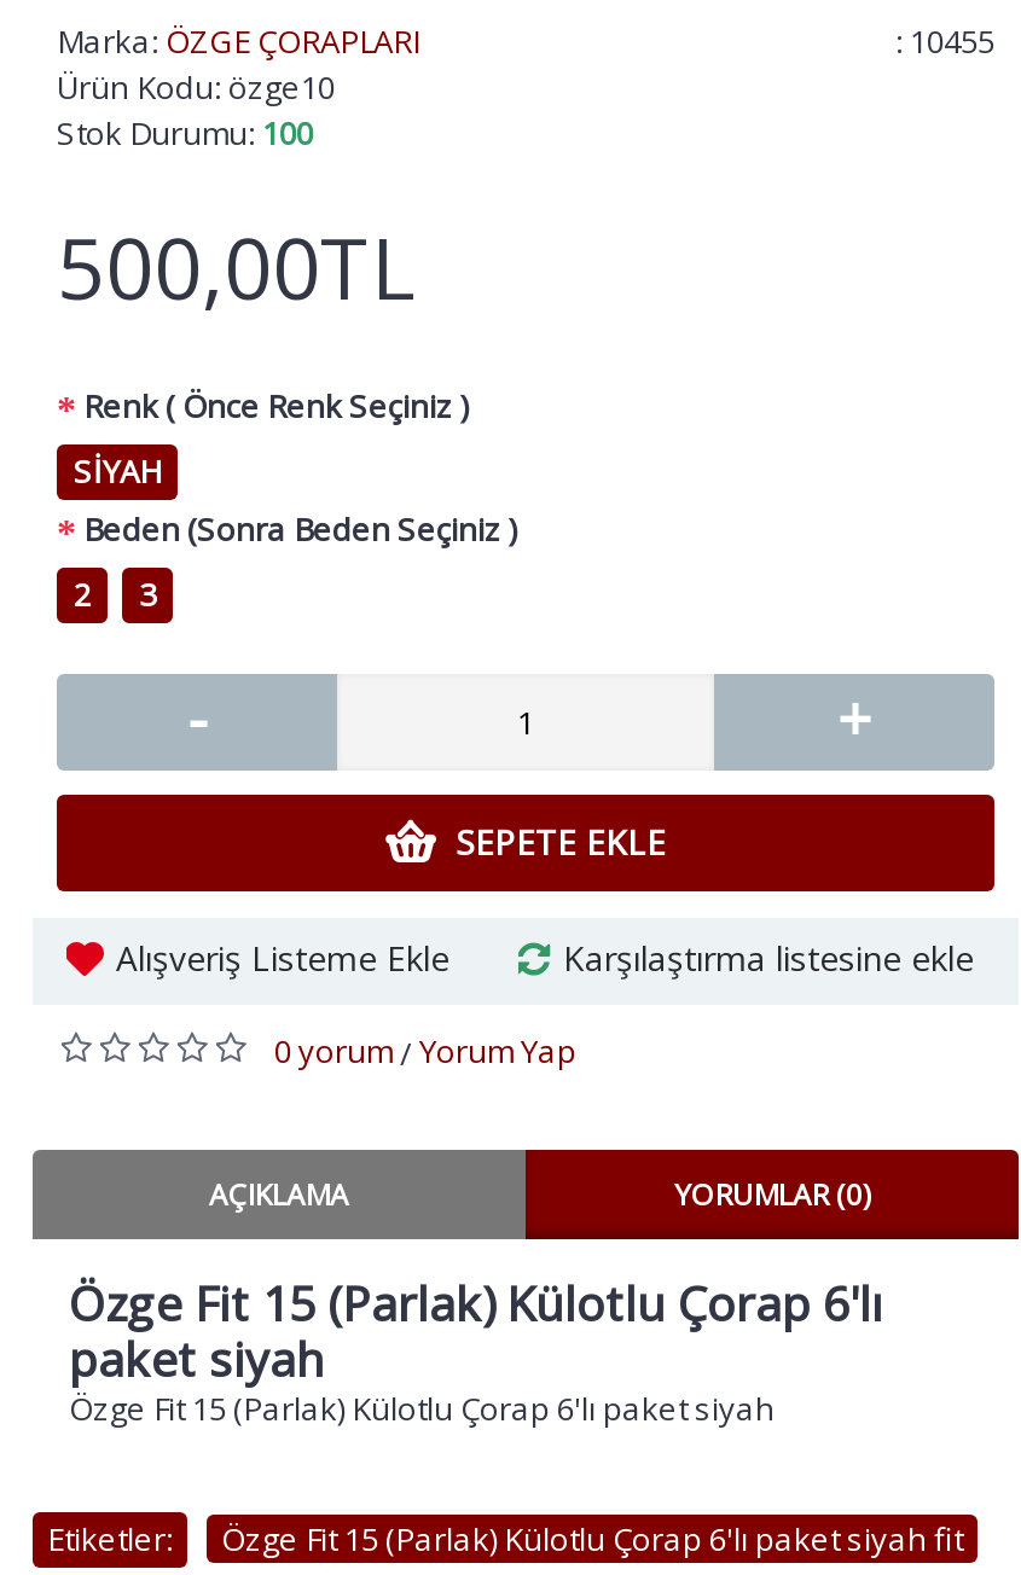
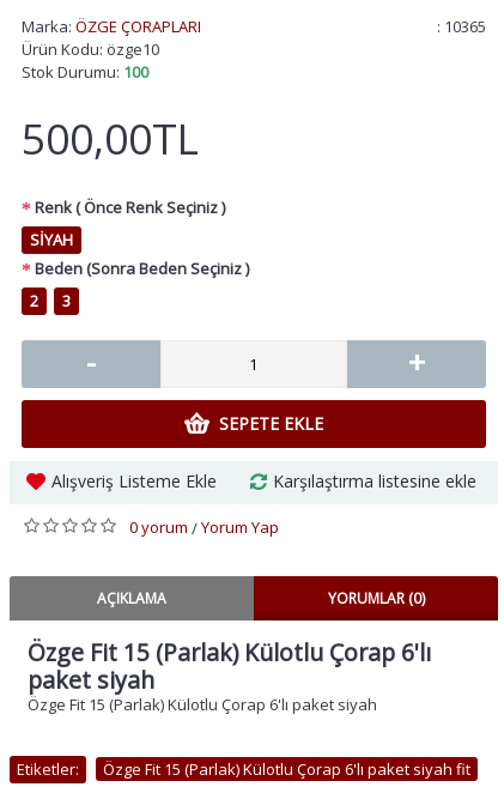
[895,20,994,64] : 10455 -> [437,16,486,38] : 10365

